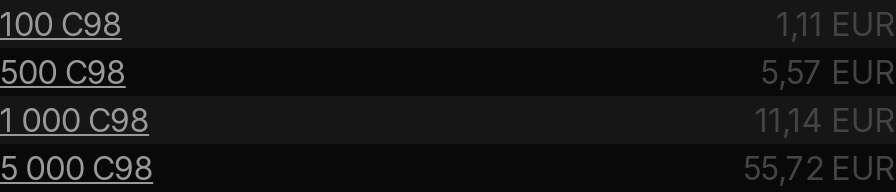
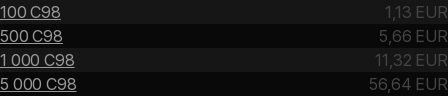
[777,4,896,44] 1,11 EUR -> [385,2,448,22] 1,13 EUR
[761,52,896,92] 5,57 EUR -> [379,26,448,46] 5,66 EUR
[755,100,896,140] 11,14 EUR -> [375,50,448,70] 11,32 EUR
[743,148,896,188] 55,72 EUR -> [369,74,448,94] 56,64 EUR

